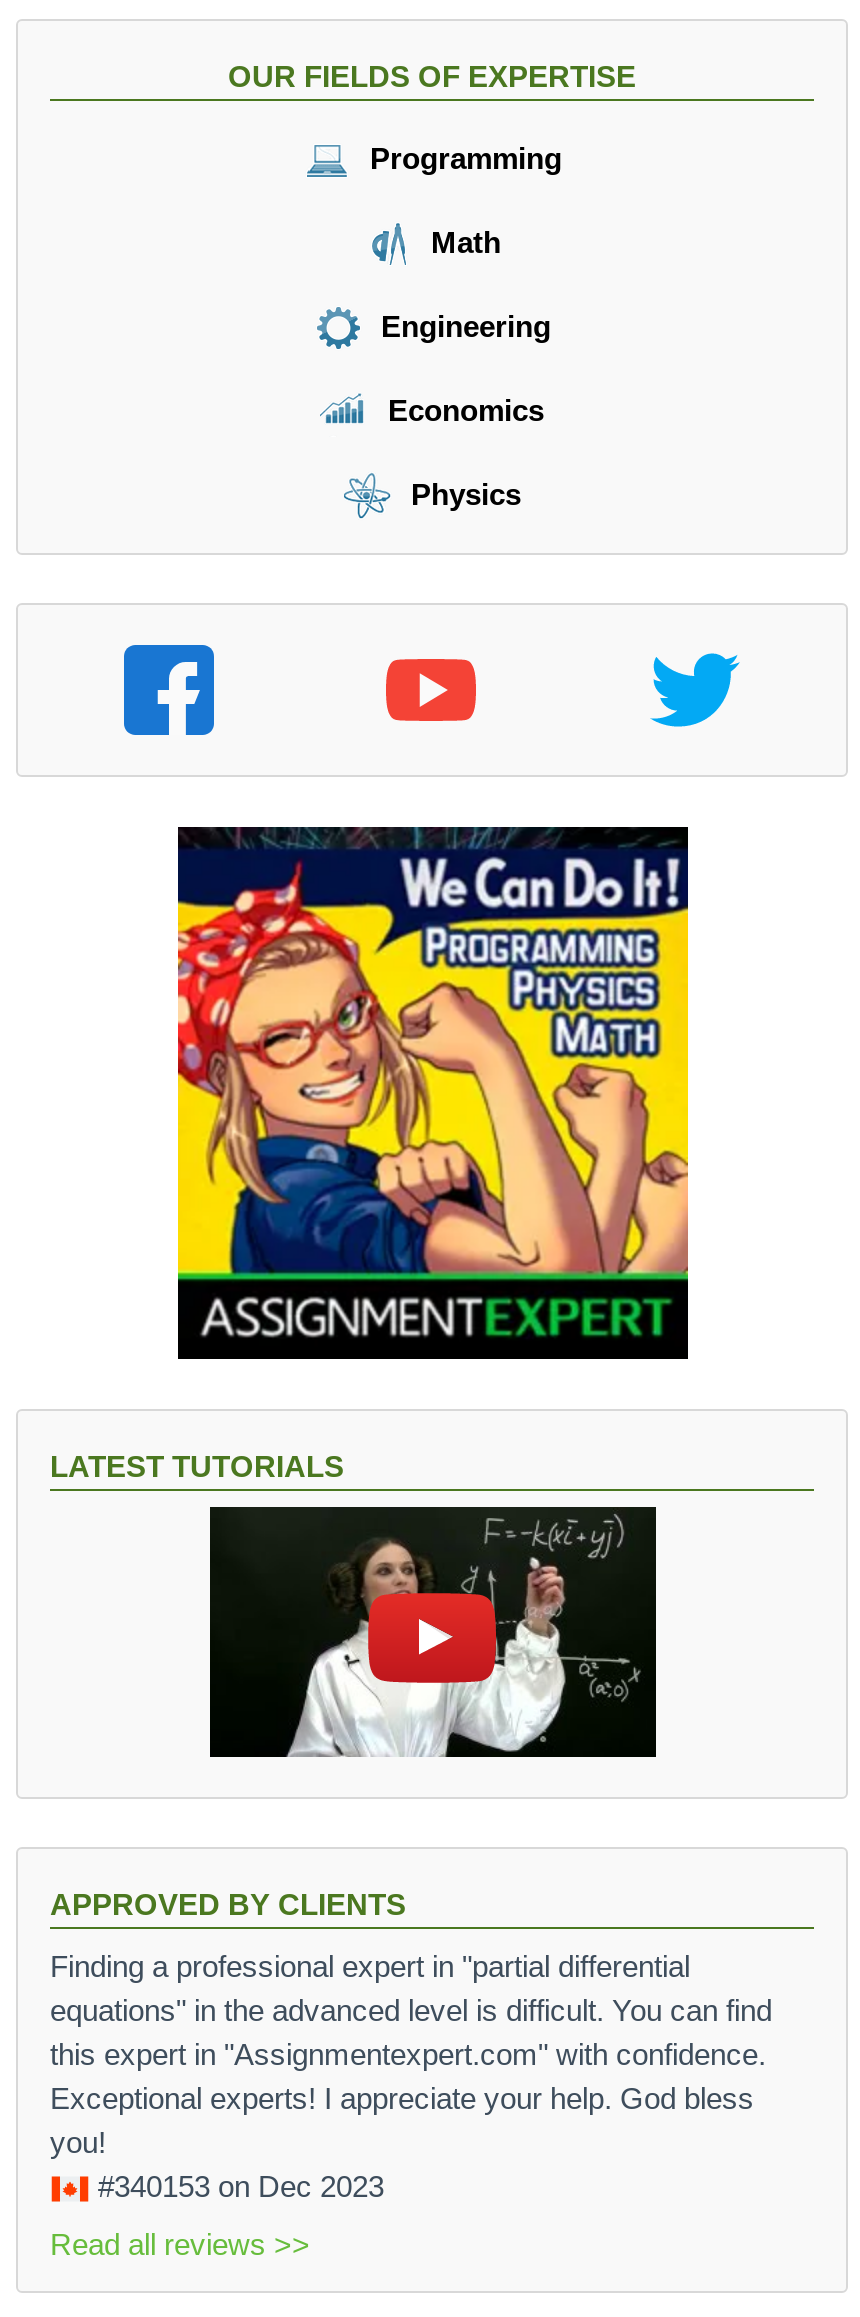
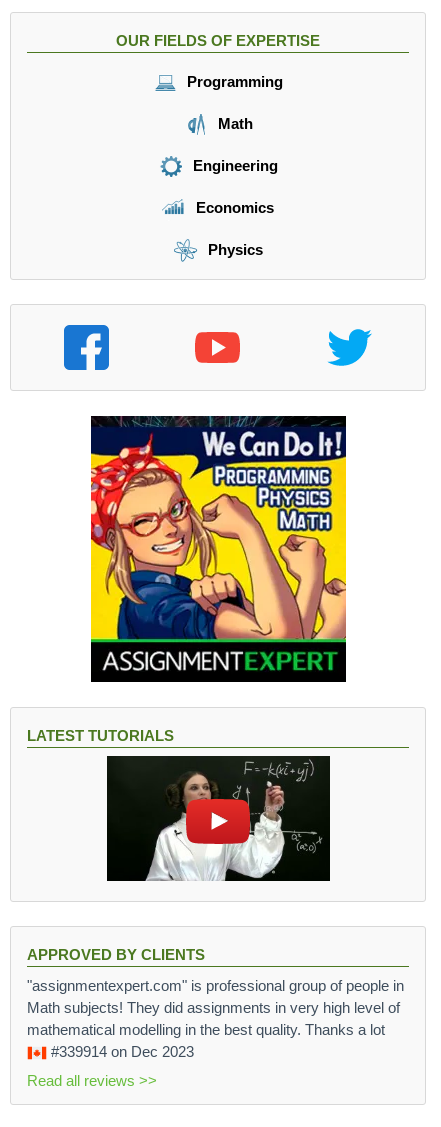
[50,1949,772,2203] Finding a professional expert in "partial differential | equations" in the advanced level is difficult. You can find | this expert in "Assignmentexpert.com" with confidence. | Exceptional experts! I appreciate your help. God bless | you! | #340153 on Dec 2023 -> [27,977,404,1060] "assignmentexpert.com" is professional group of people in | Math subjects! They did assignments in very high level of | mathematical modelling in the best quality. Thanks a lot | #339914 on Dec 2023

